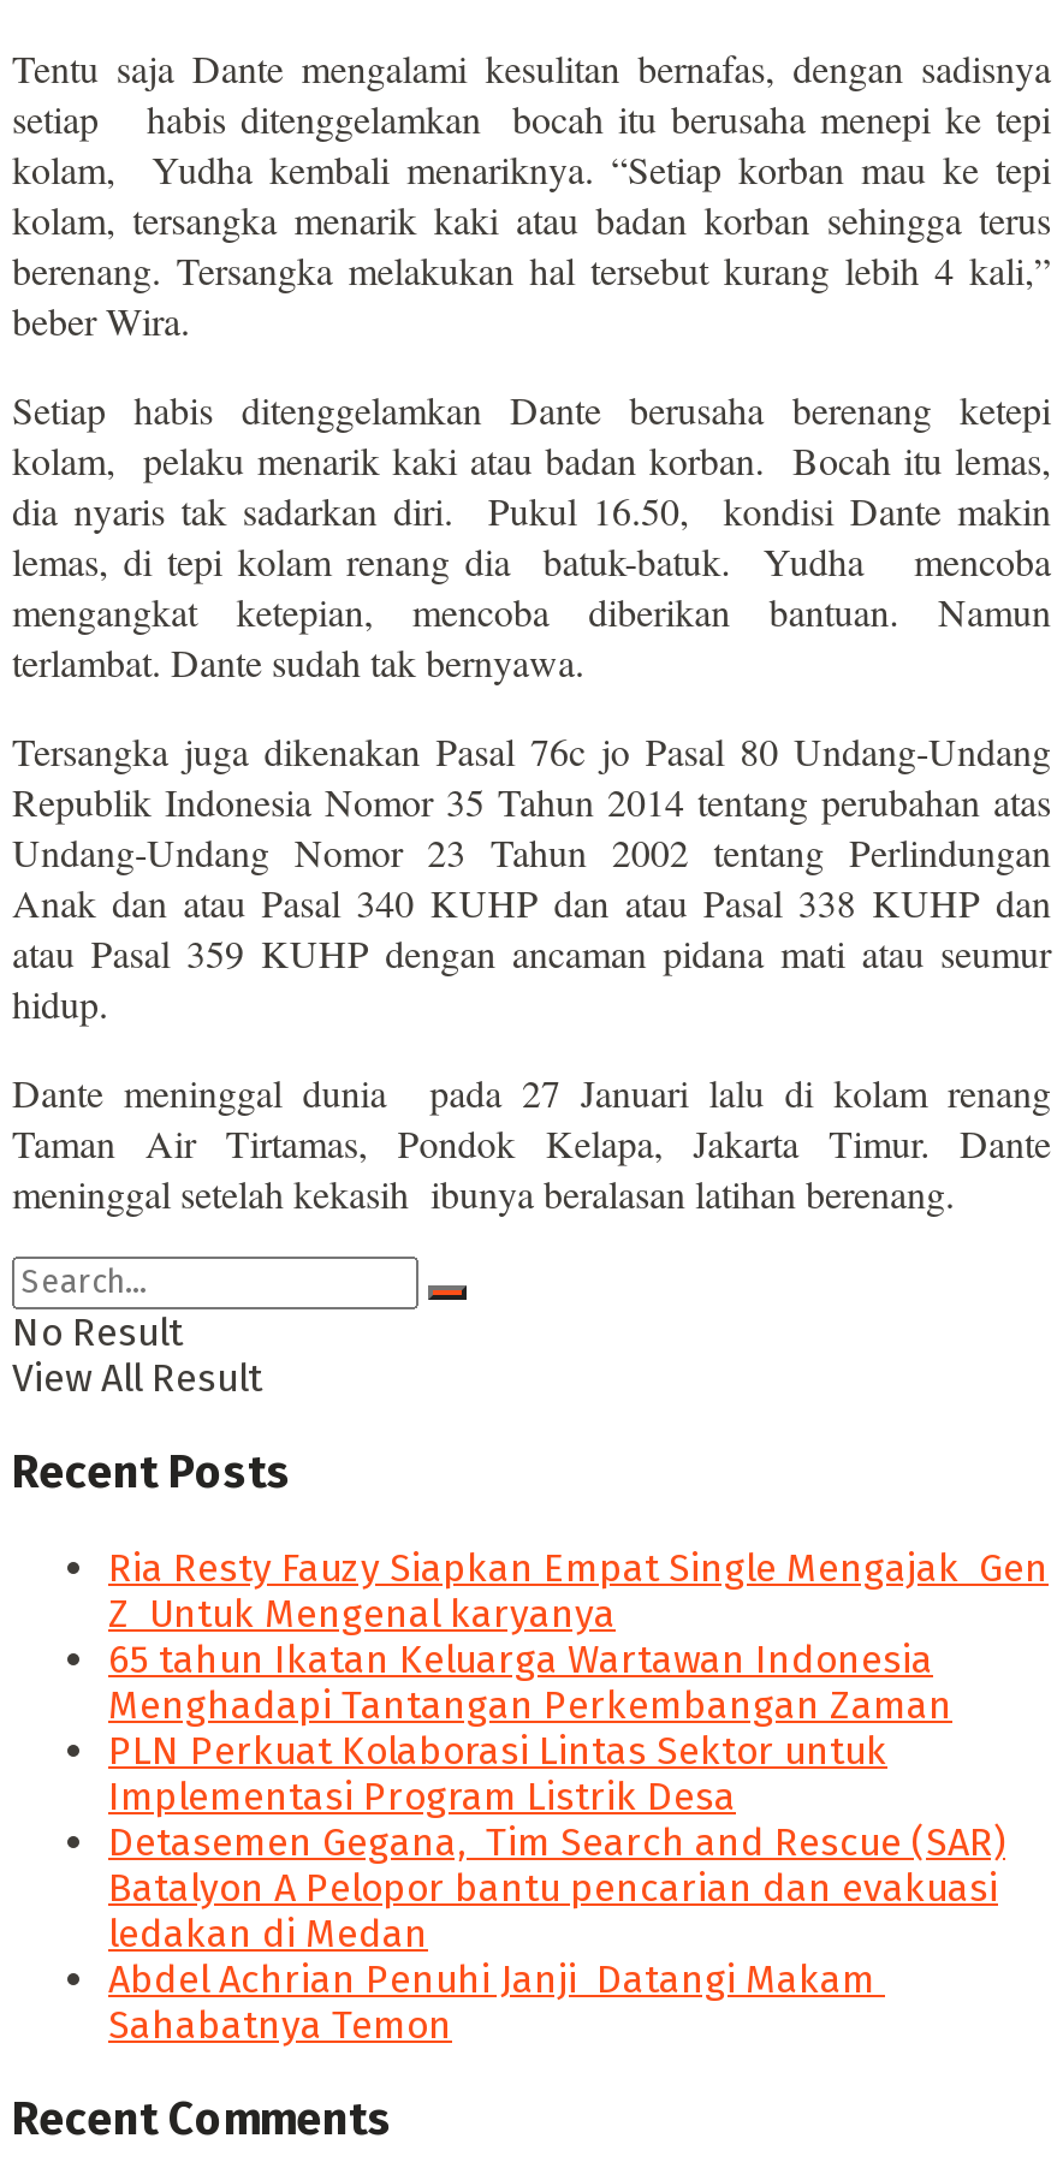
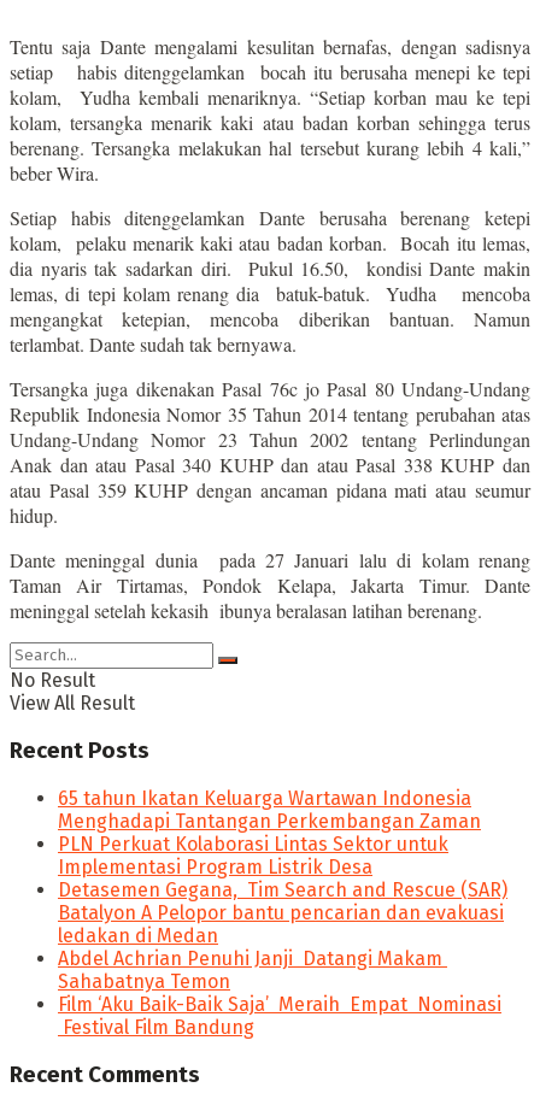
[108,1545,1049,1636] Ria Resty Fauzy Siapkan Empat Single Mengajak Gen | Z Untuk Mengenal karyanya -> none
moved [108,1636,1005,2047] -> [58,787,507,993]: 65 tahun Ikatan Keluarga Wartawan Indonesia | Menghadapi Tantangan Perkembangan Zaman | PLN Perkuat Kolaborasi Lintas Sektor untuk | ... | Abdel Achrian Penuhi Janji Datangi Makam | Sahabatnya Temon
none -> [58,993,501,1038] Film ‘Aku Baik-Baik Saja’ Meraih Empat Nominasi | Festival Film Bandung

